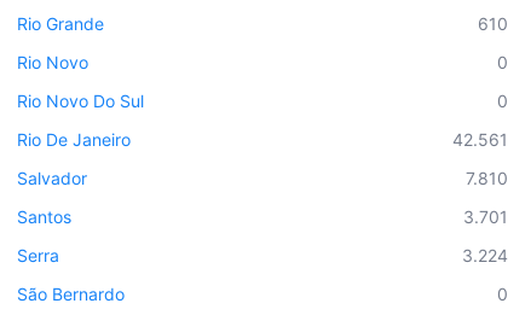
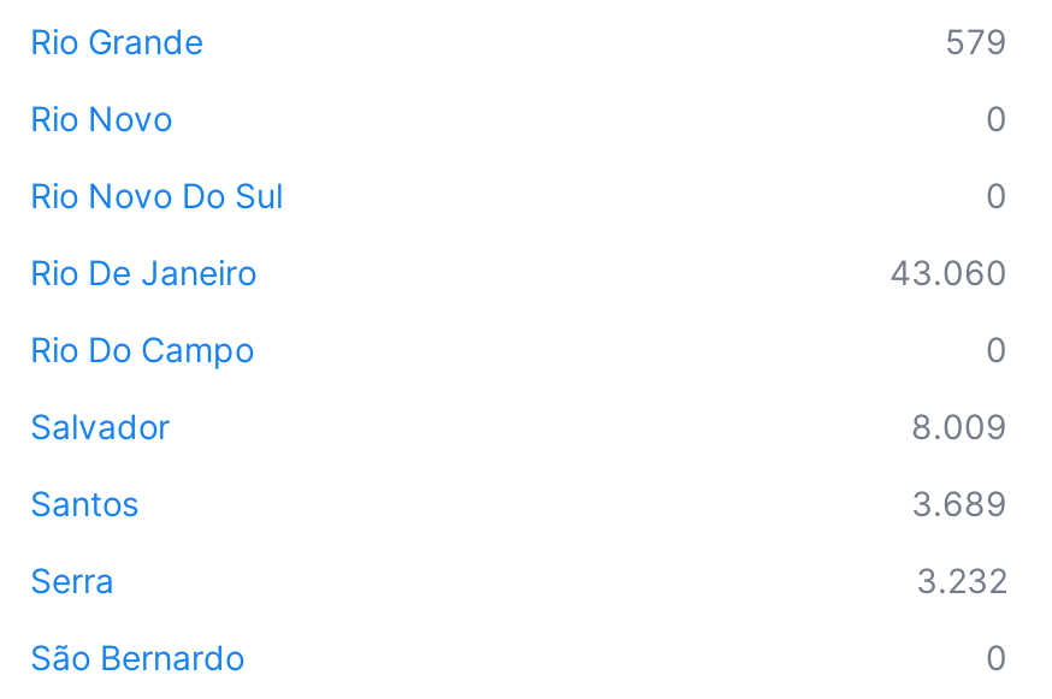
[478,13,508,33] 610 -> [945,19,1007,60] 579
[452,129,508,149] 42.561 -> [30,250,1007,368] 43.060 | Rio Do Campo | 0
[466,167,508,188] 7.810 -> [911,404,1007,445] 8.009
[463,206,508,226] 3.701 -> [911,481,1007,522] 3.689
[462,245,508,265] 3.224 -> [916,558,1007,599] 3.232

